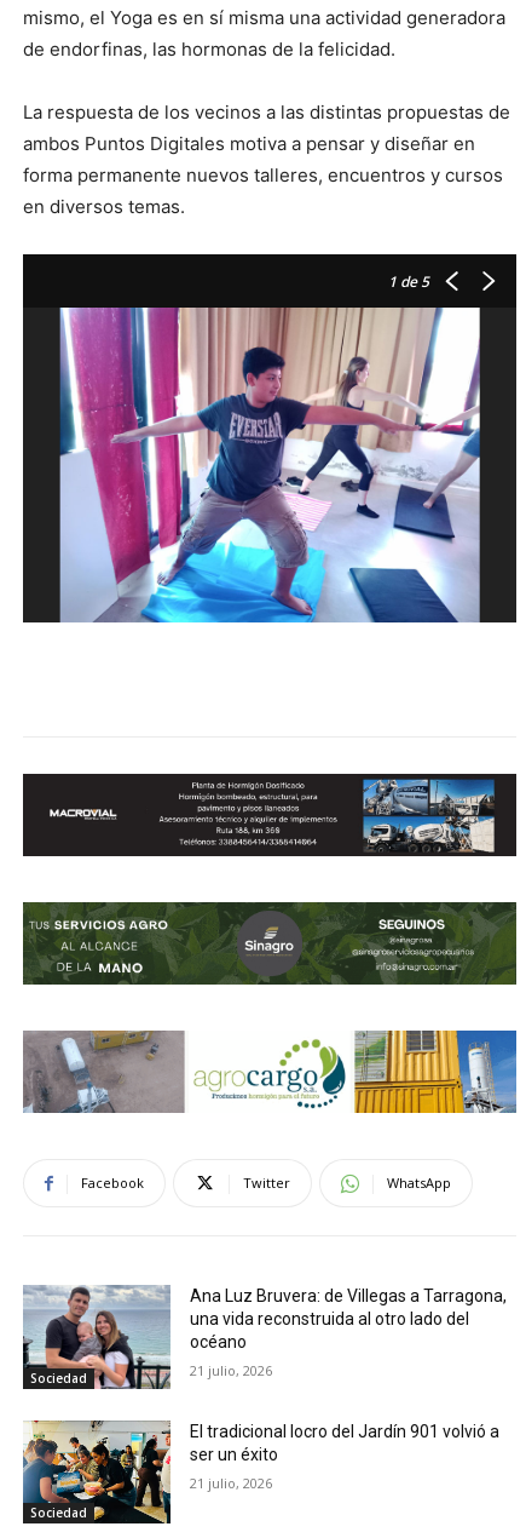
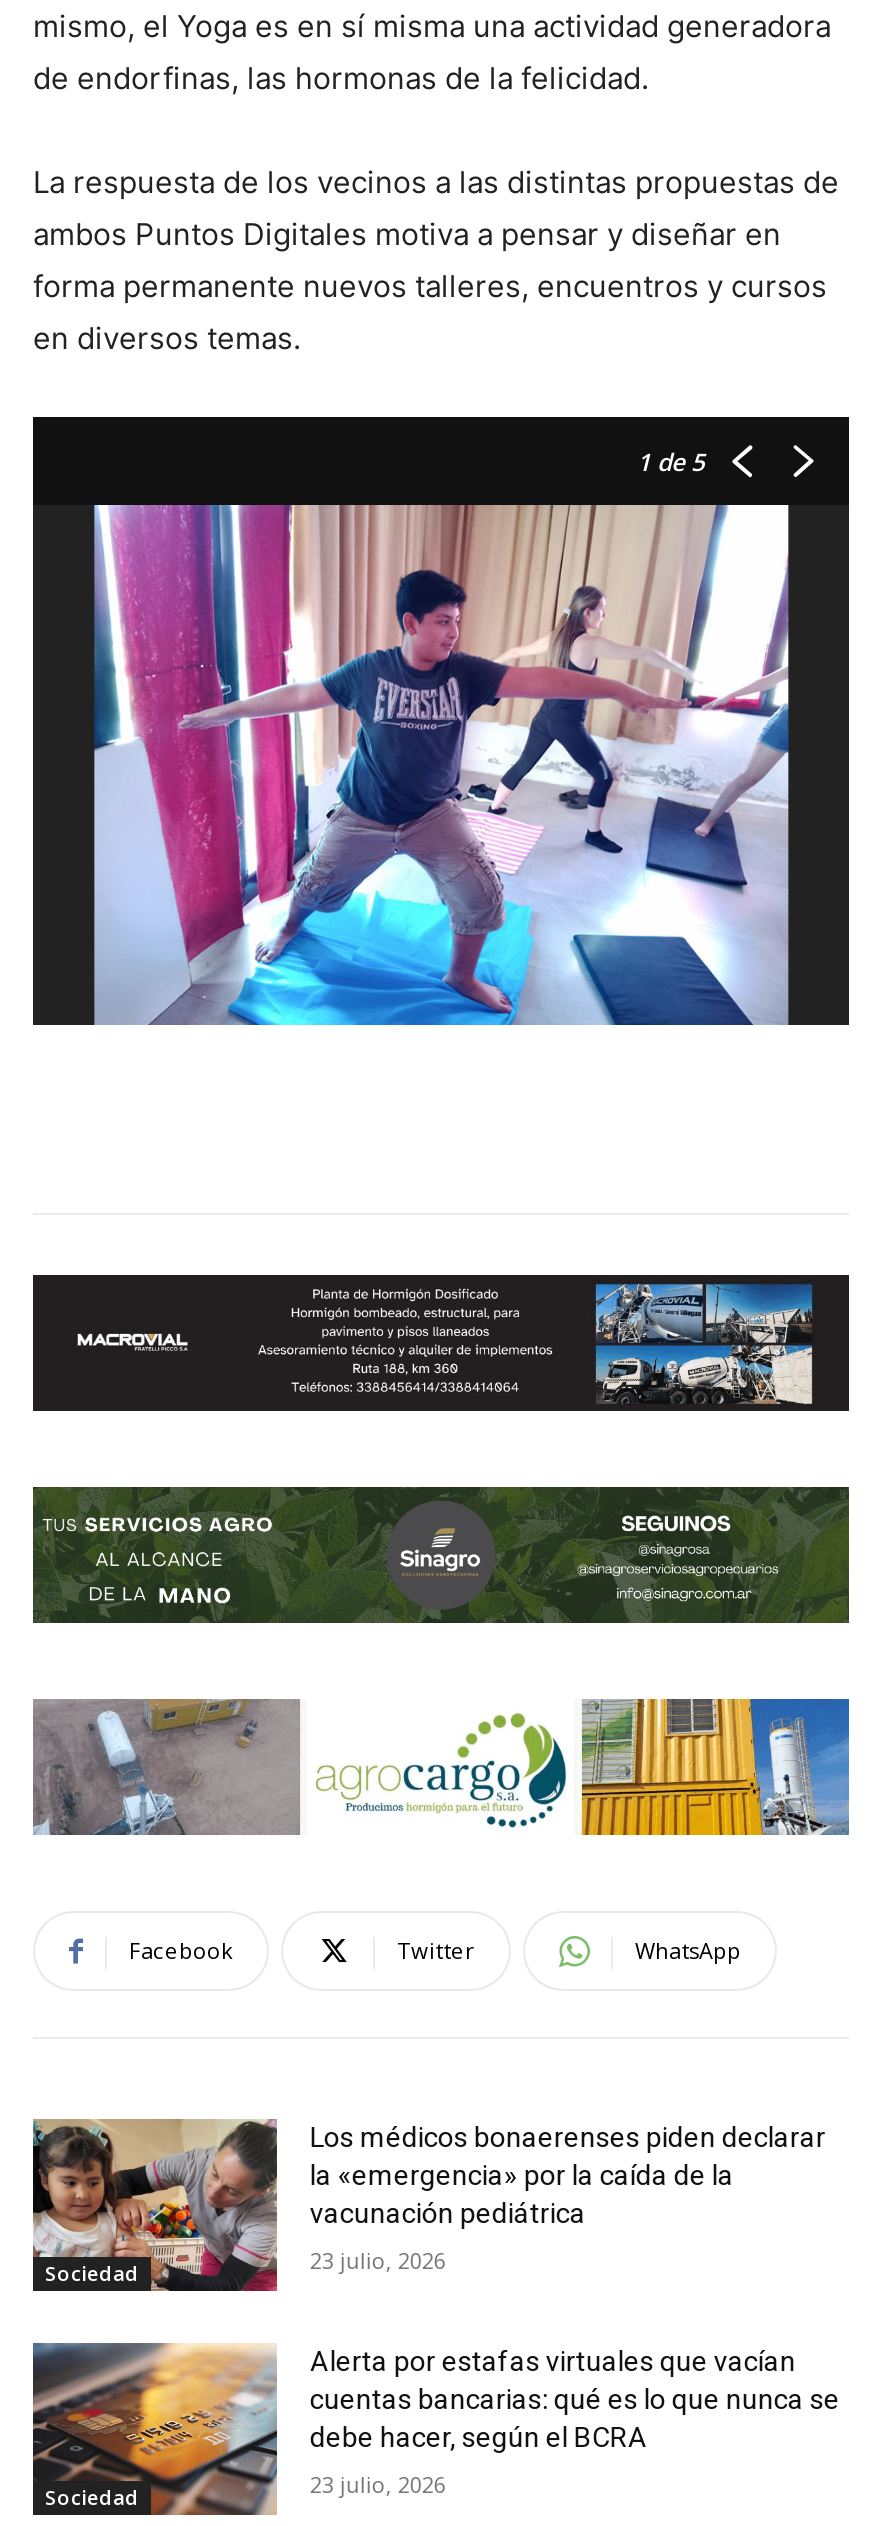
[22,1285,507,1390] [image] | Ana Luz Bruvera: de Villegas a Tarragona, | una vida reconstruida al otro lado del | océano -> [31,2118,826,2294] [image] | Los médicos bonaerenses piden declarar | la «emergencia» por la caída de la | vacunación pediátrica
[190,1361,273,1379] 21 julio, 2026 -> [310,2246,446,2276] 23 julio, 2026
[22,1419,500,1525] [image] | El tradicional locro del Jardín 901 volvió a | ser un éxito -> [31,2342,840,2516] [image] | Alerta por estafas virtuales que vacían | cuentas bancarias: qué es lo que nunca se | debe hacer, según el BCRA
[190,1474,273,1492] 21 julio, 2026 -> [310,2470,446,2500] 23 julio, 2026

